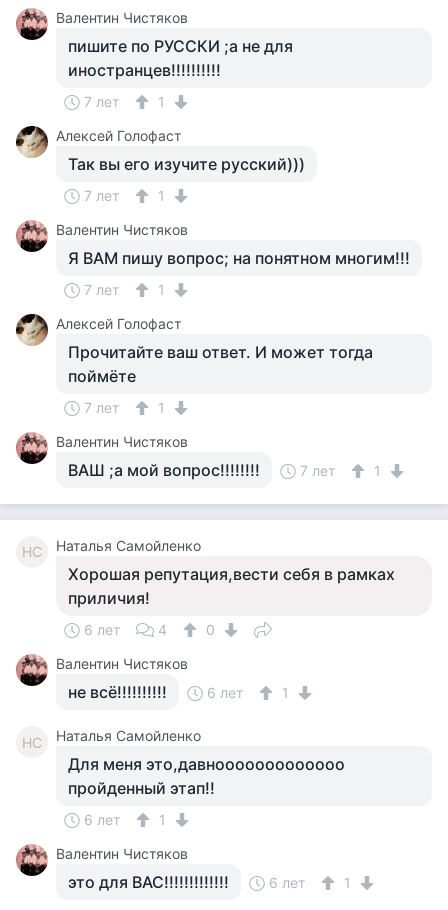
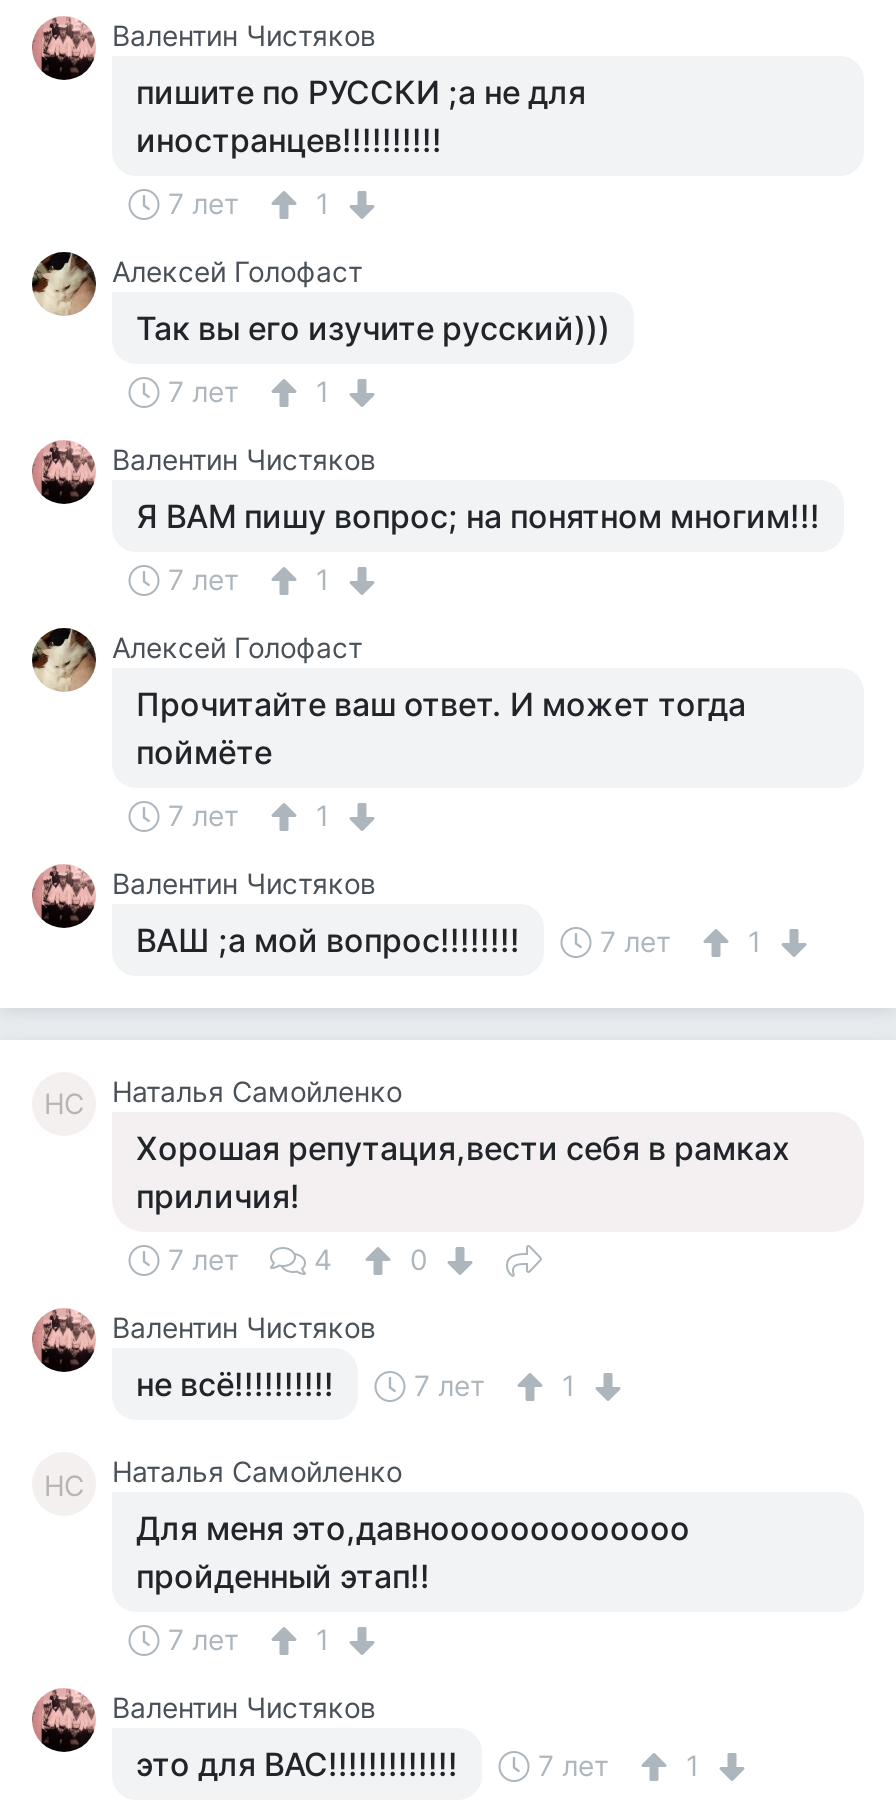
[84,621,120,638] 6 лет -> [168,1242,238,1276] 7 лет
[207,684,243,701] 6 лет -> [414,1368,484,1402] 7 лет
[84,811,120,828] 6 лет -> [168,1622,238,1656] 7 лет
[269,874,305,891] 6 лет -> [538,1748,608,1782] 7 лет

